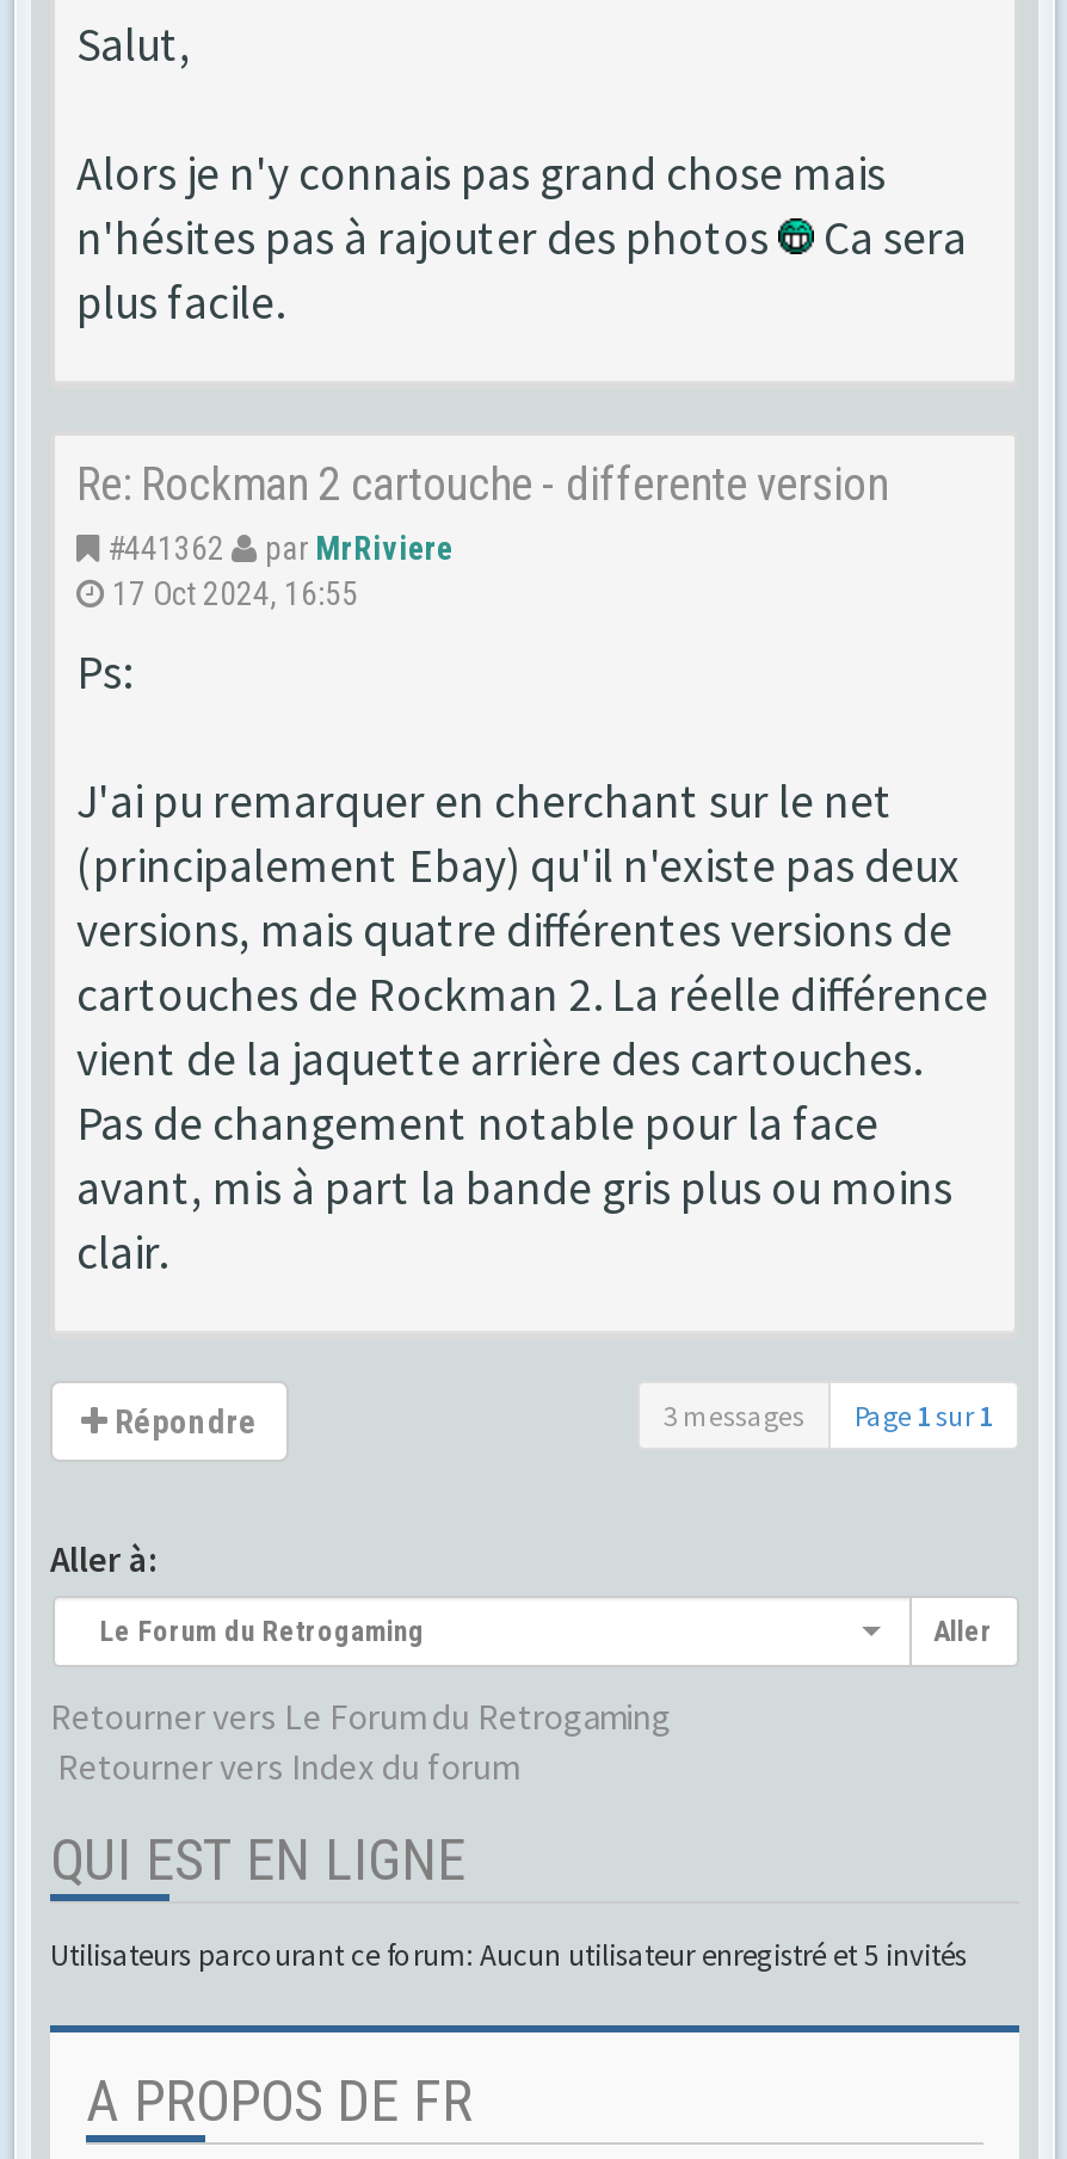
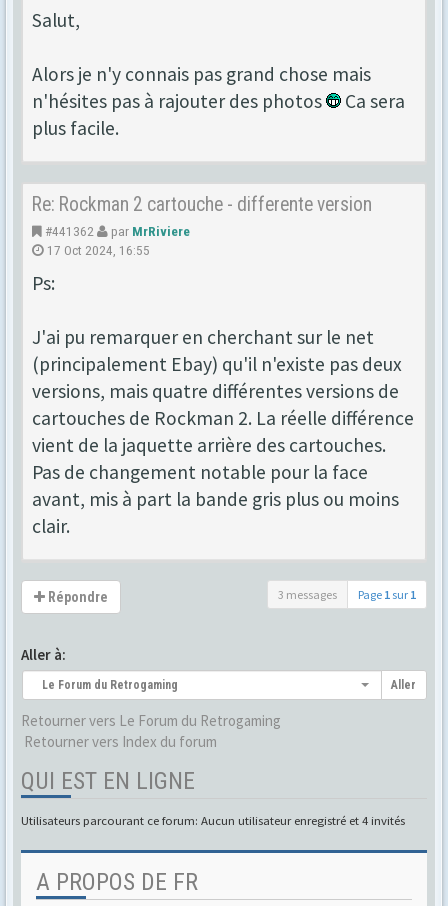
[50,1933,967,1972] Utilisateurs parcourant ce forum: Aucun utilisateur enregistré et 5 invités -> [21,811,405,827] Utilisateurs parcourant ce forum: Aucun utilisateur enregistré et 4 invités

